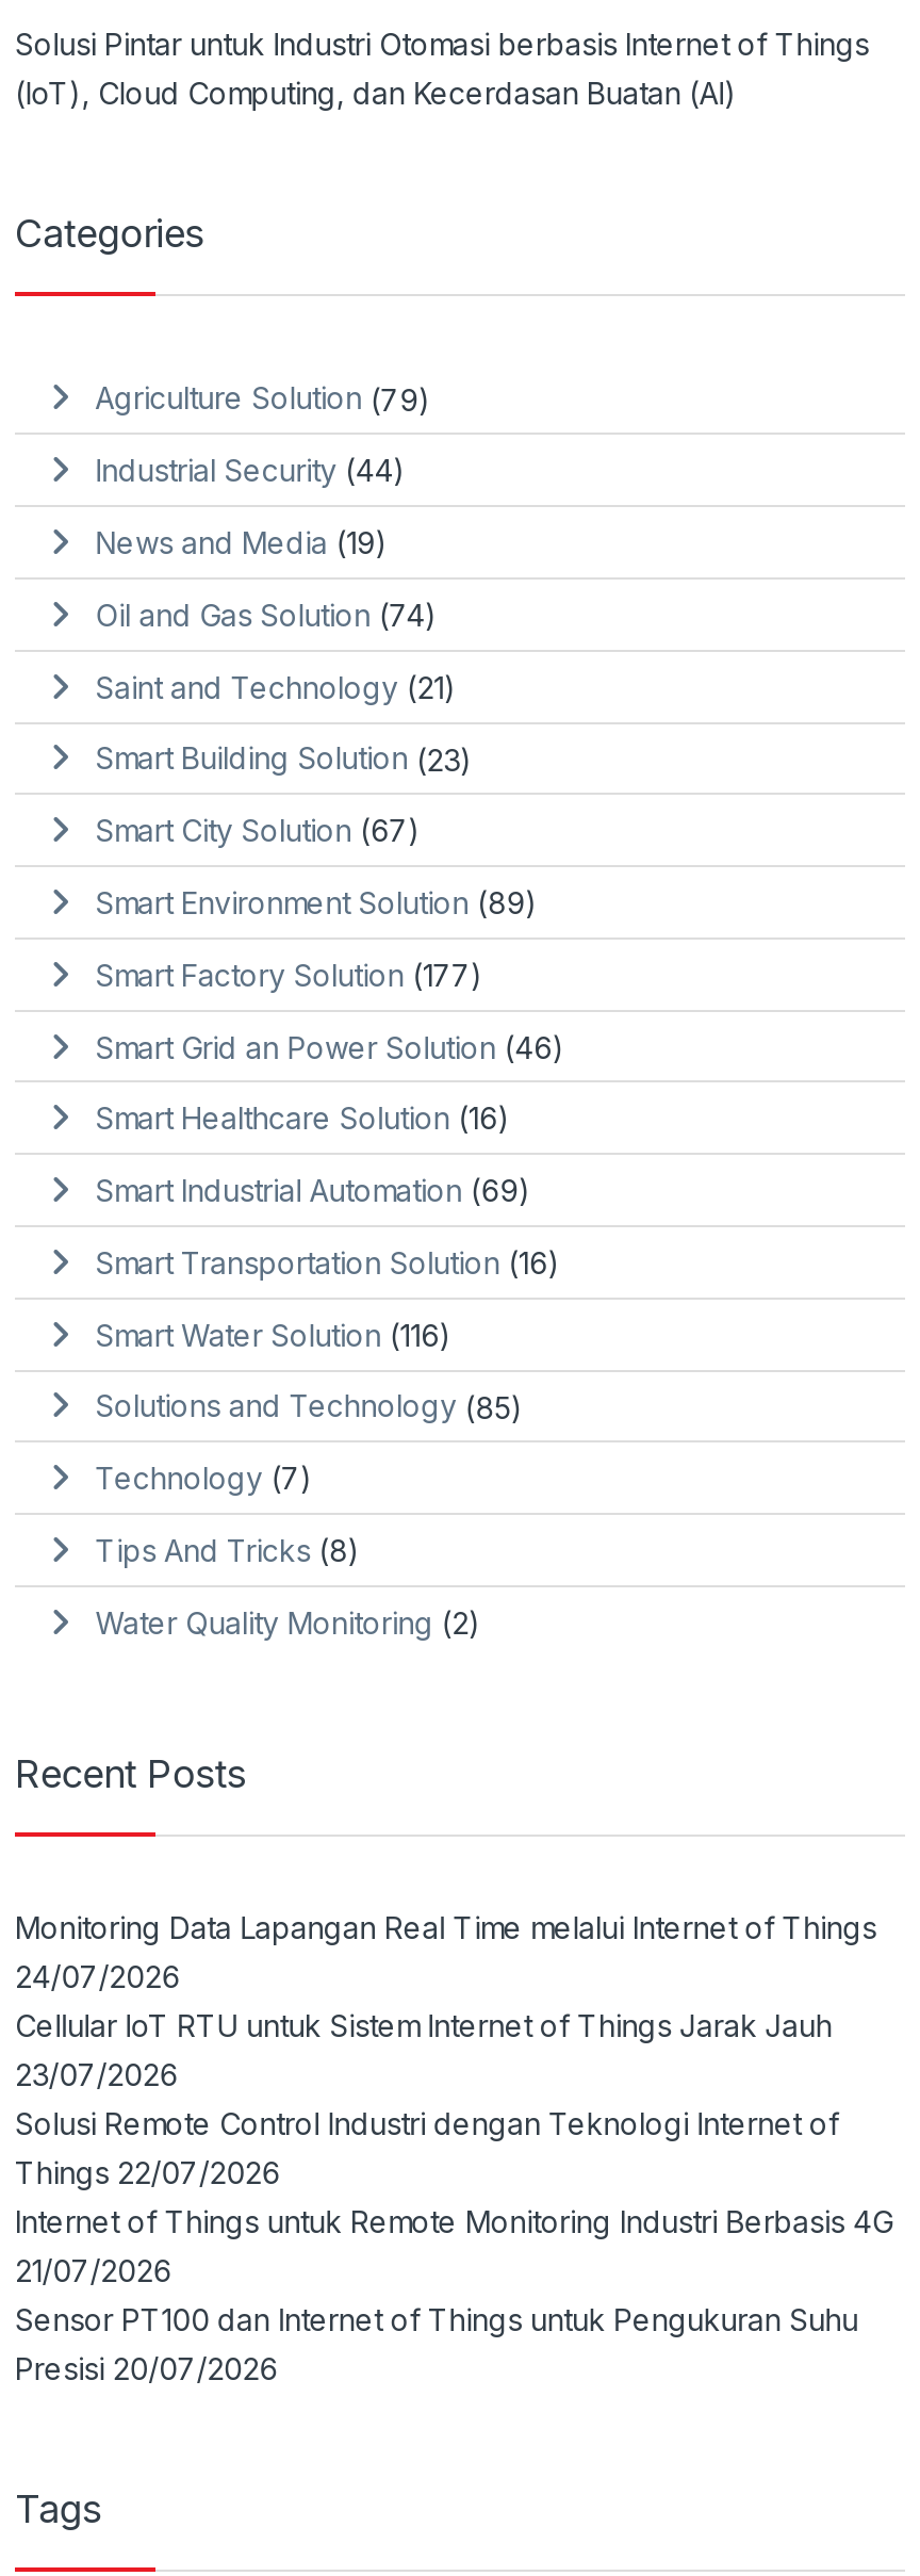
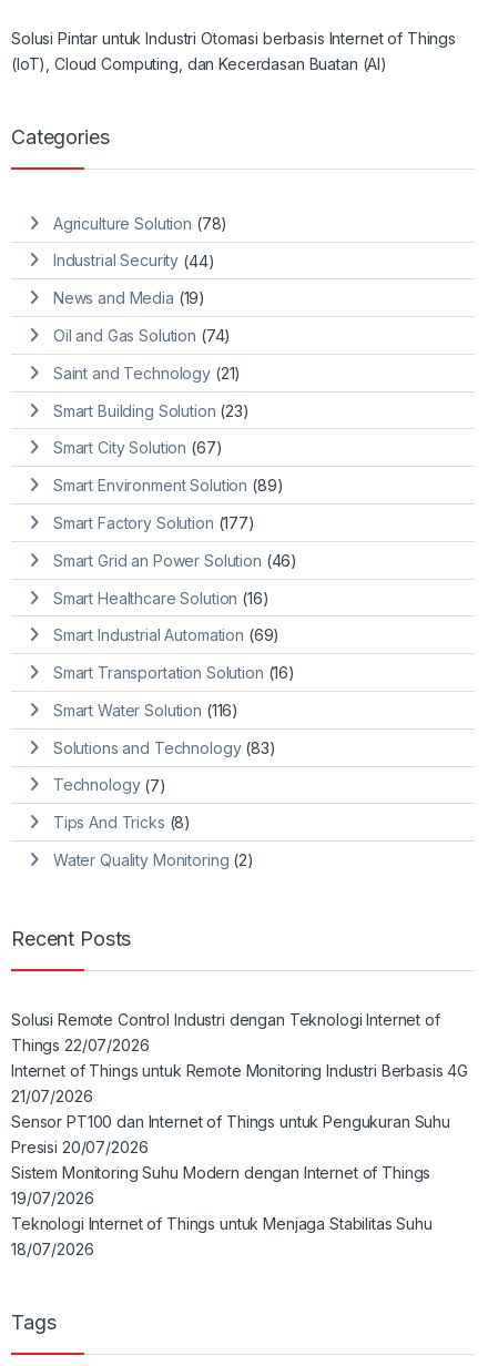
[95,381,431,417] Agriculture Solution (79) -> [53,214,228,233] Agriculture Solution (78)
[95,1388,523,1425] Solutions and Technology (85) -> [53,738,276,757] Solutions and Technology (83)
[15,1910,876,2093] Monitoring Data Lapangan Real Time melalui Internet of Things | 24/07/2026 | Cellular IoT RTU untuk Sistem Internet of Things Jarak Jauh | 23/07/2026 -> none
moved [15,2106,893,2387] -> [11,1010,468,1156]: Solusi Remote Control Industri dengan Teknologi Internet of | Things 22/07/2026 | Internet of Things untuk Remote Monitoring Industri Berbasis 4G | 21/07/2026 | Sensor PT100 dan Internet of Things untuk Pengukuran Suhu | Presisi 20/07/2026
none -> [11,1163,432,1258] Sistem Monitoring Suhu Modern dengan Internet of Things | 19/07/2026 | Teknologi Internet of Things untuk Menjaga Stabilitas Suhu | 18/07/2026

